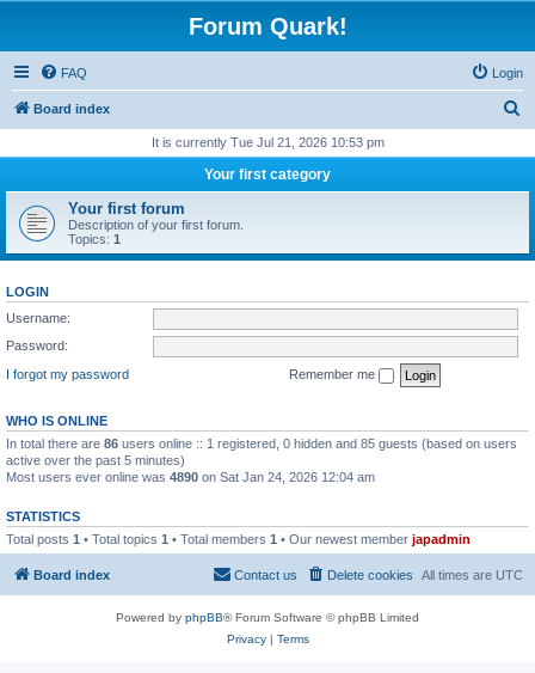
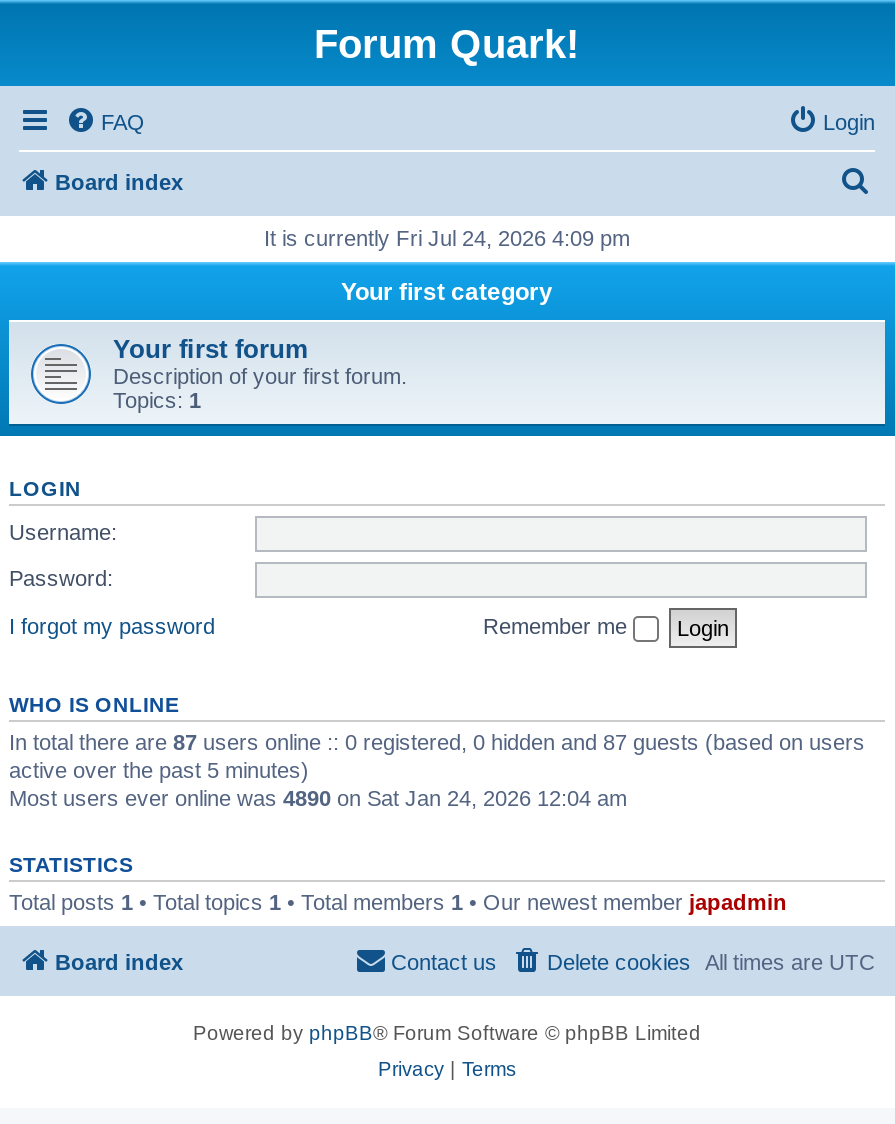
[151,135,384,149] It is currently Tue Jul 21, 2026 10:53 pm -> [264,226,630,250] It is currently Fri Jul 24, 2026 4:09 pm
[6,436,517,450] In total there are 86 users online :: 1 registered, 0 hidden and 85 guests (based on users -> [9,729,865,753] In total there are 87 users online :: 0 registered, 0 hidden and 87 guests (based on users

